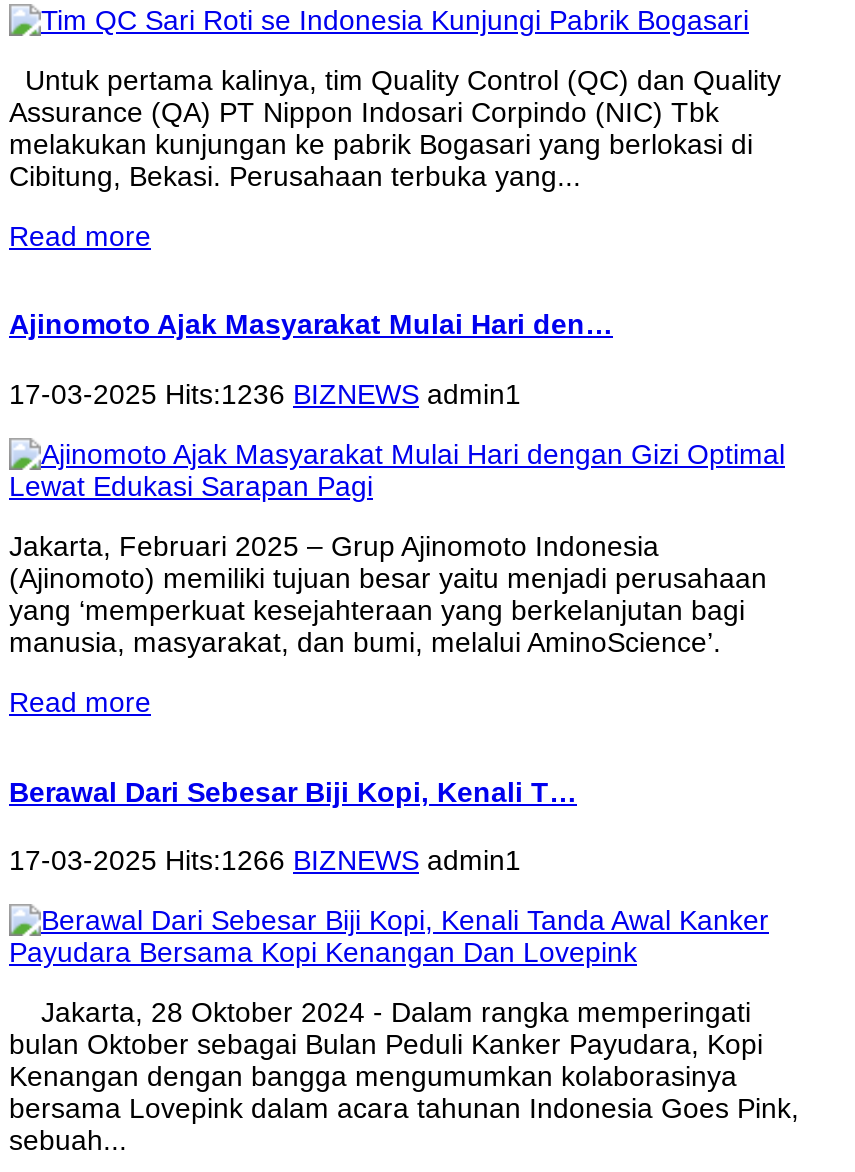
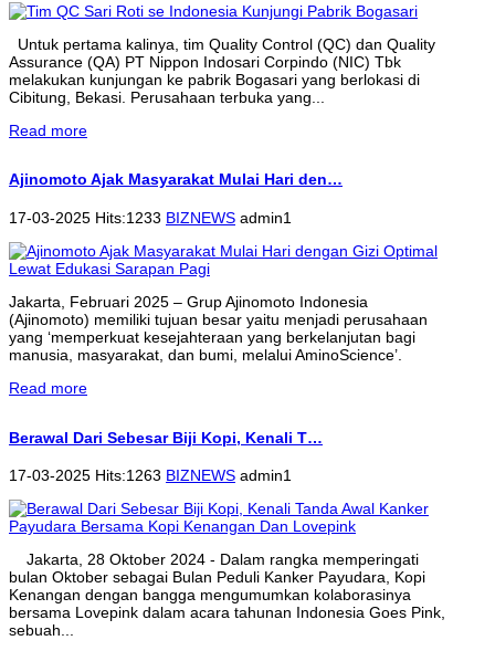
[9,378,521,410] 17-03-2025 Hits:1236 BIZNEWS admin1 -> [9,209,292,227] 17-03-2025 Hits:1233 BIZNEWS admin1
[9,844,521,876] 17-03-2025 Hits:1266 BIZNEWS admin1 -> [9,467,292,484] 17-03-2025 Hits:1263 BIZNEWS admin1

